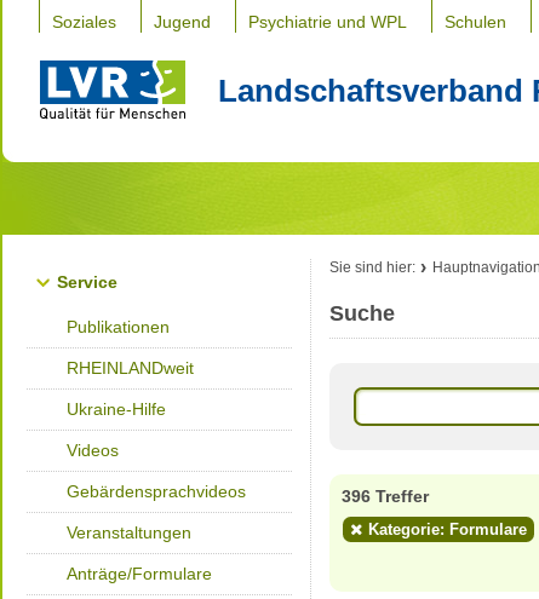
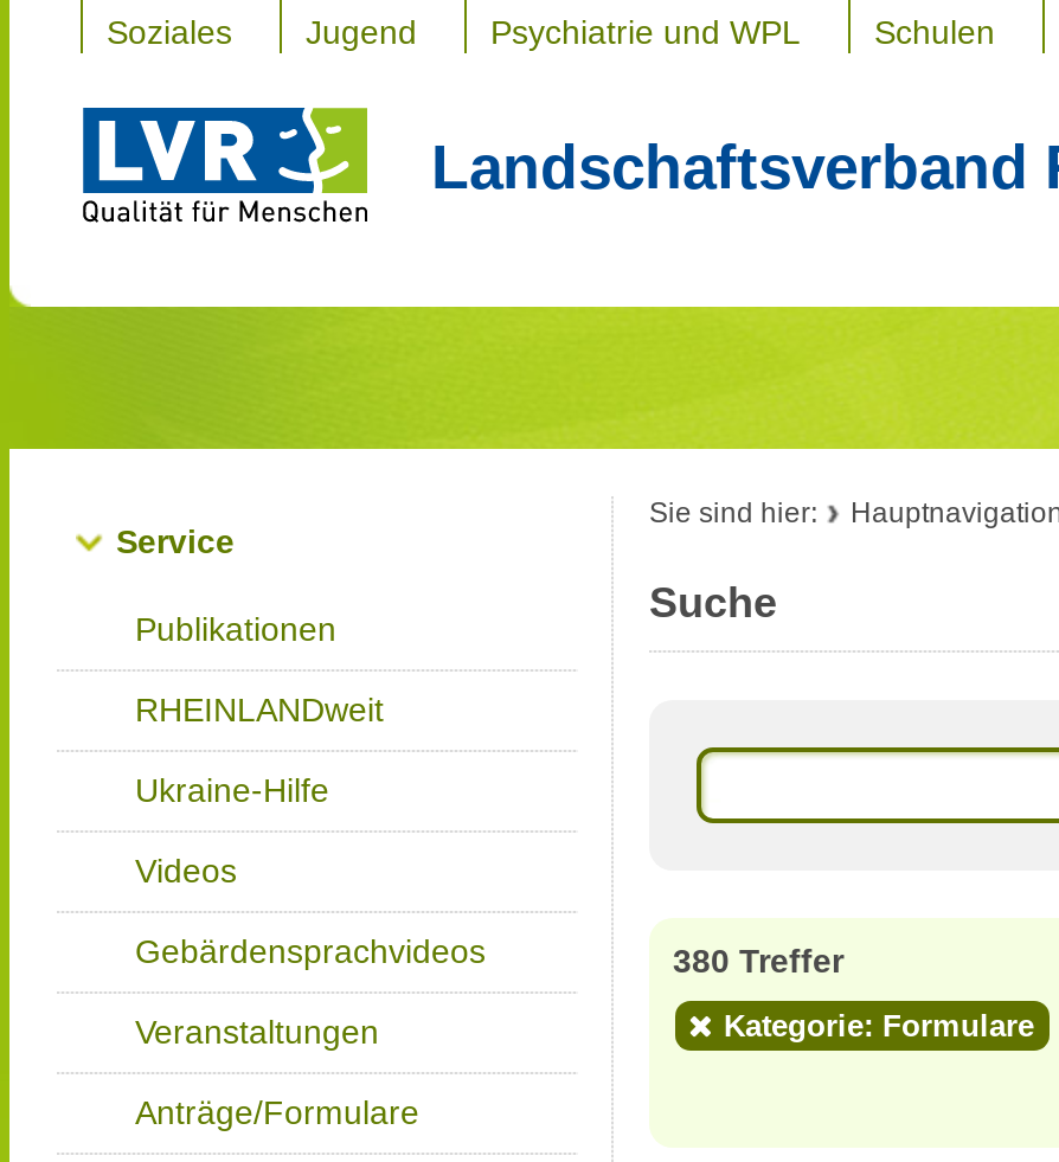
[342,486,429,506] 396 Treffer -> [673,942,843,980] 380 Treffer

